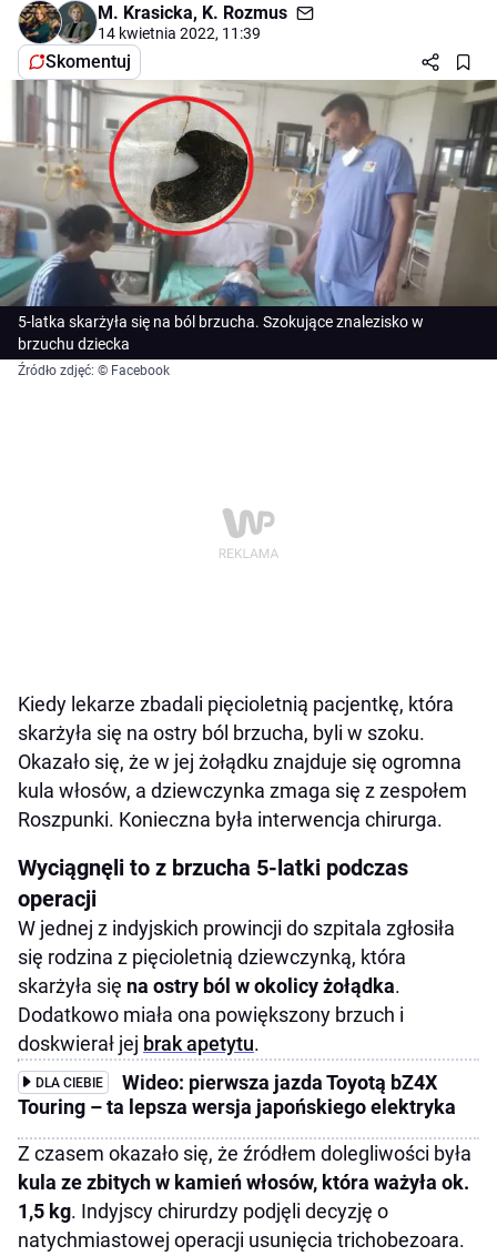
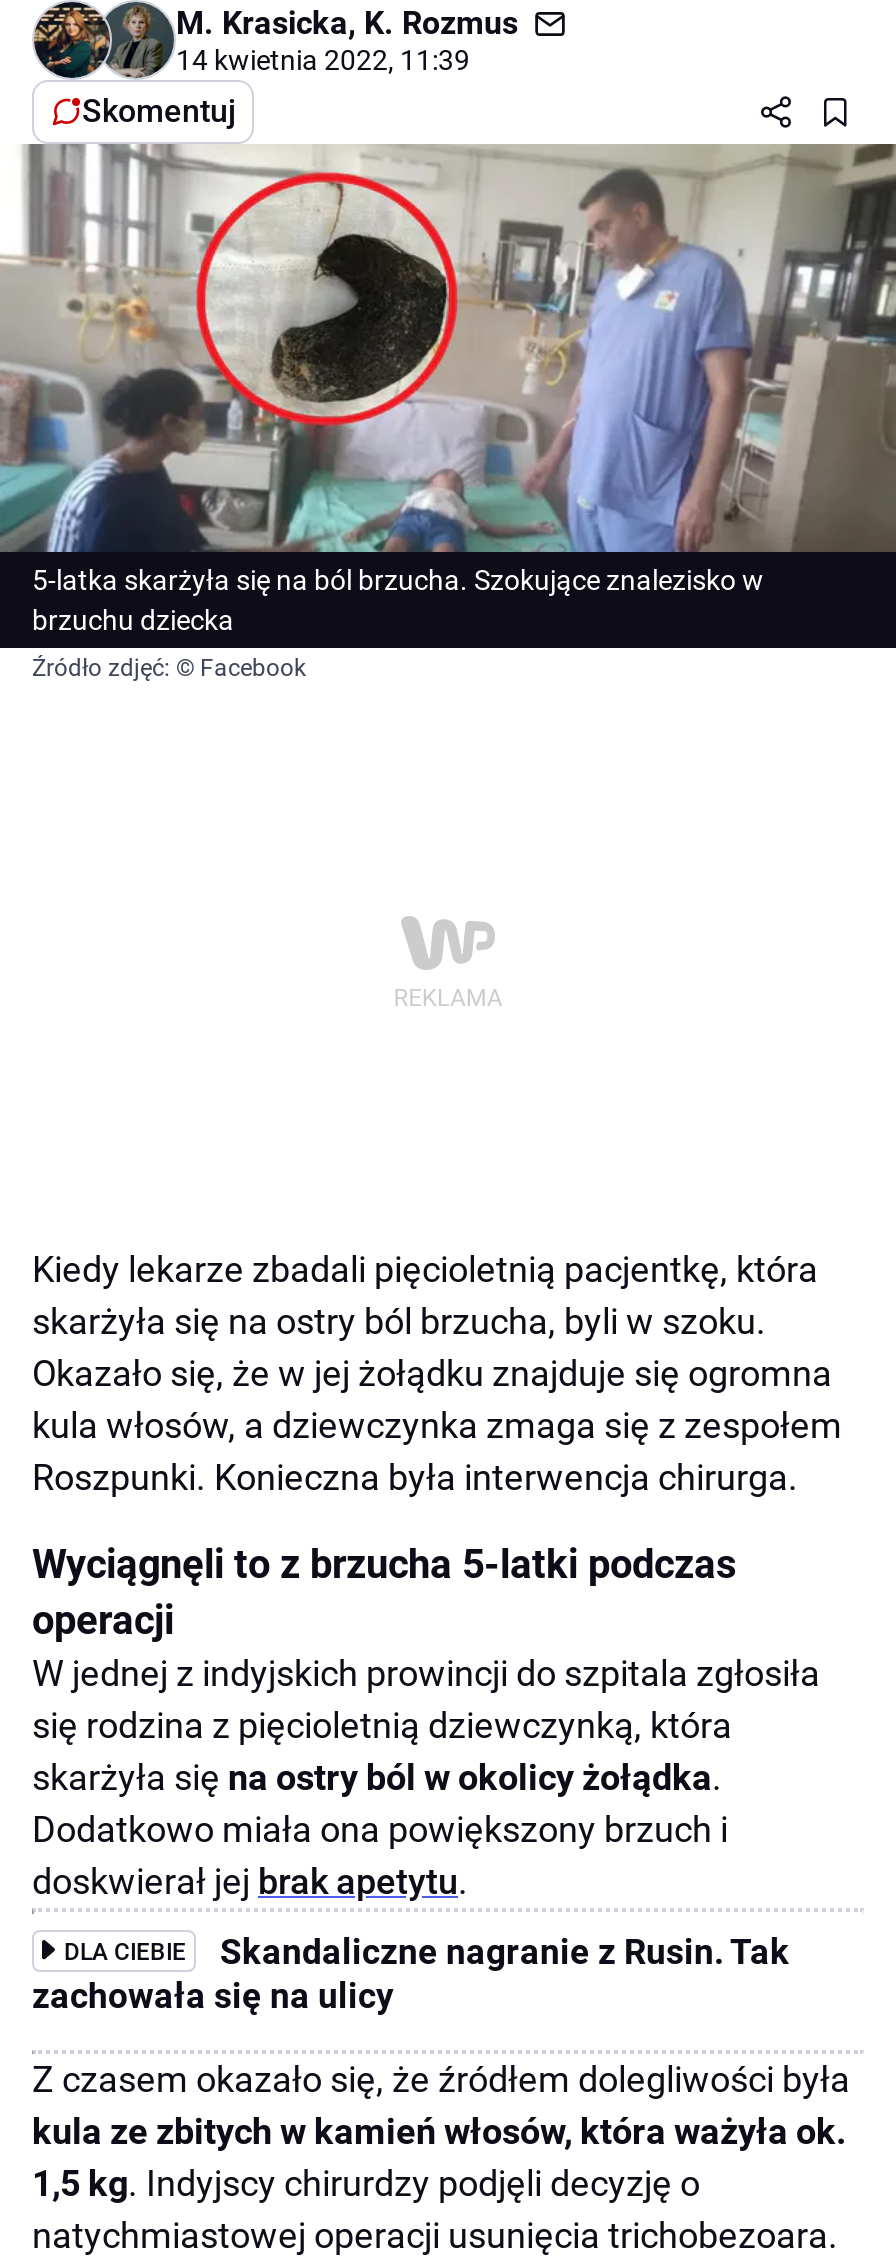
[18,1071,456,1118] Wideo: pierwsza jazda Toyotą bZ4X | Touring – ta lepsza wersja japońskiego elektryka -> [32,1931,790,2015] Skandaliczne nagranie z Rusin. Tak | zachowała się na ulicy

